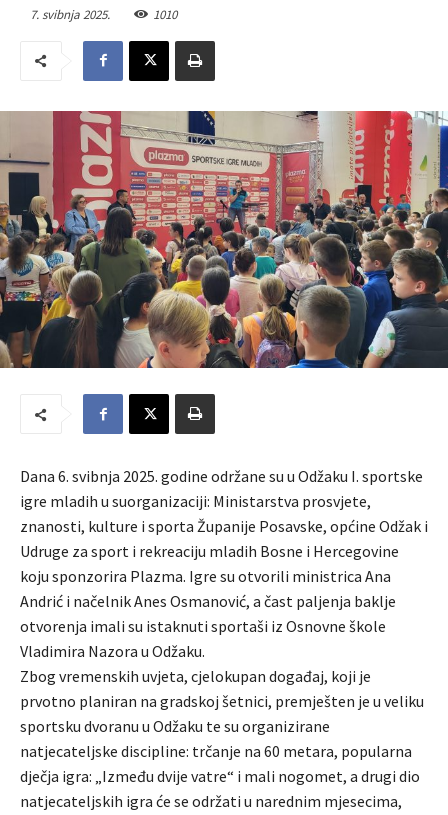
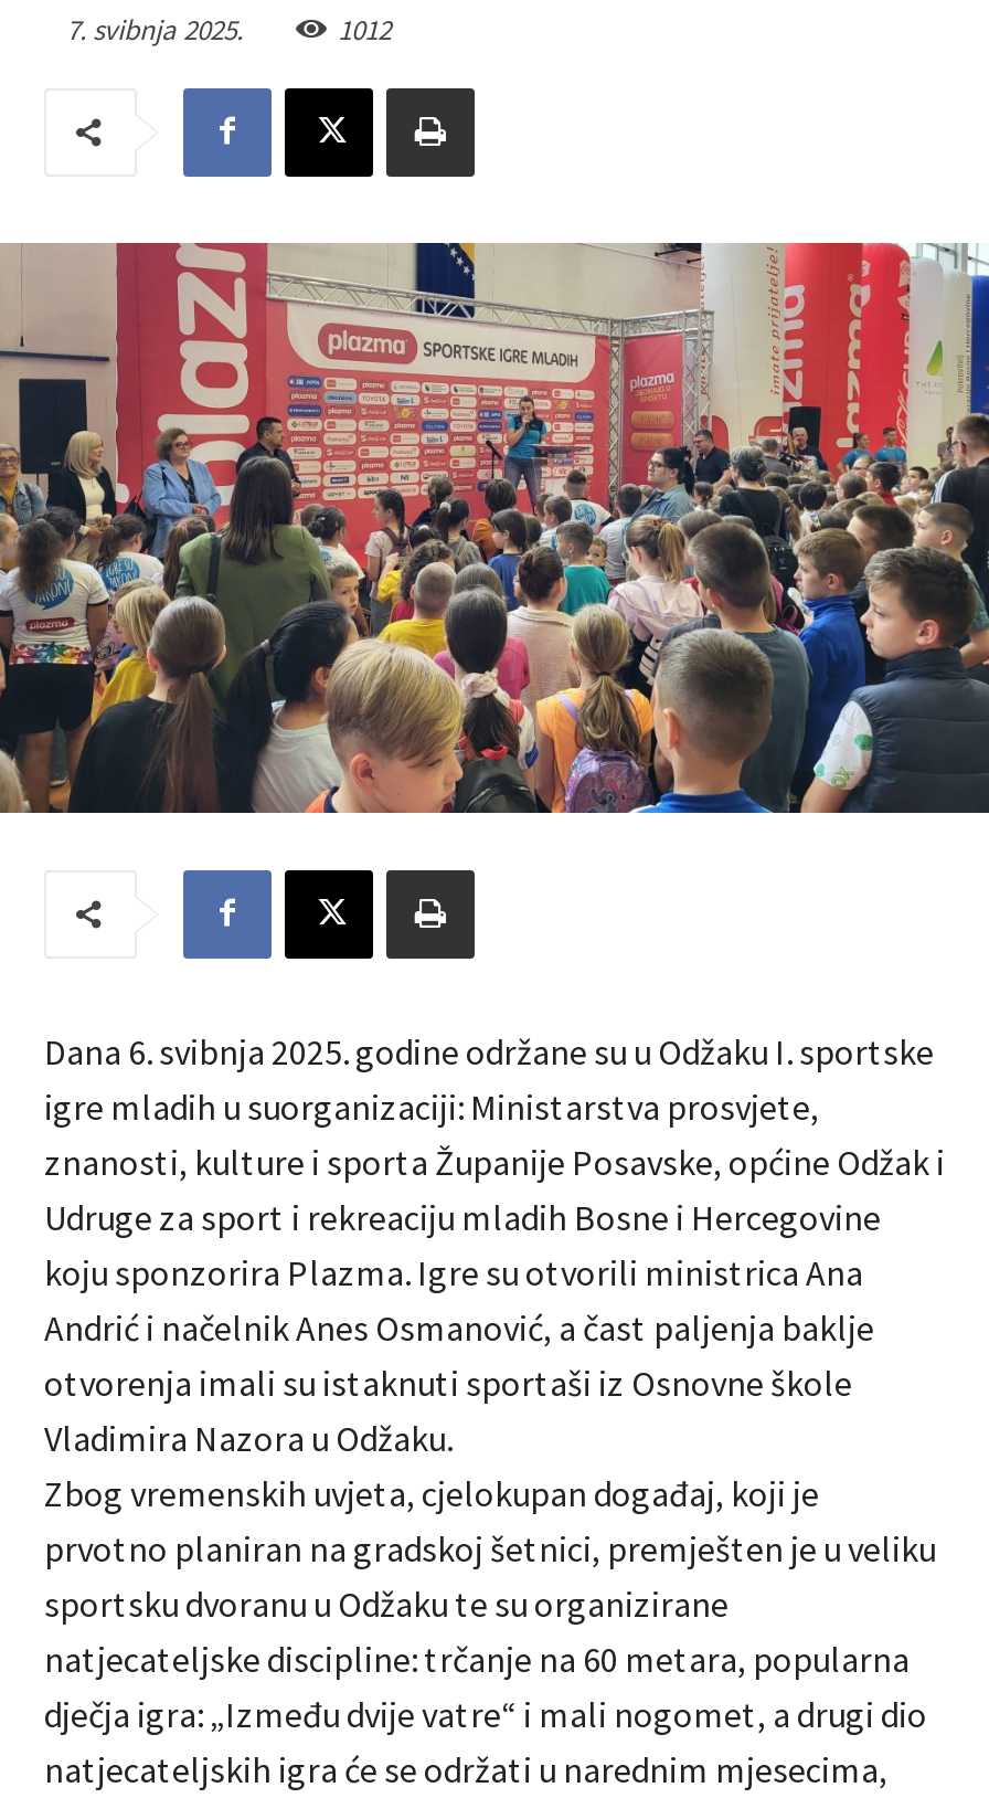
[153,6,177,23] 1010 -> [338,11,391,48] 1012

